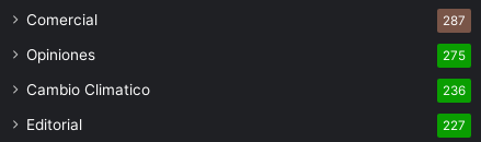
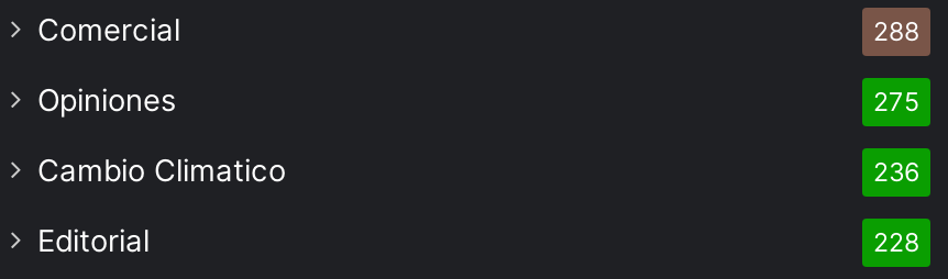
[443,13,466,28] 287 -> [873,16,919,47] 288
[443,117,466,133] 227 -> [873,227,919,258] 228

